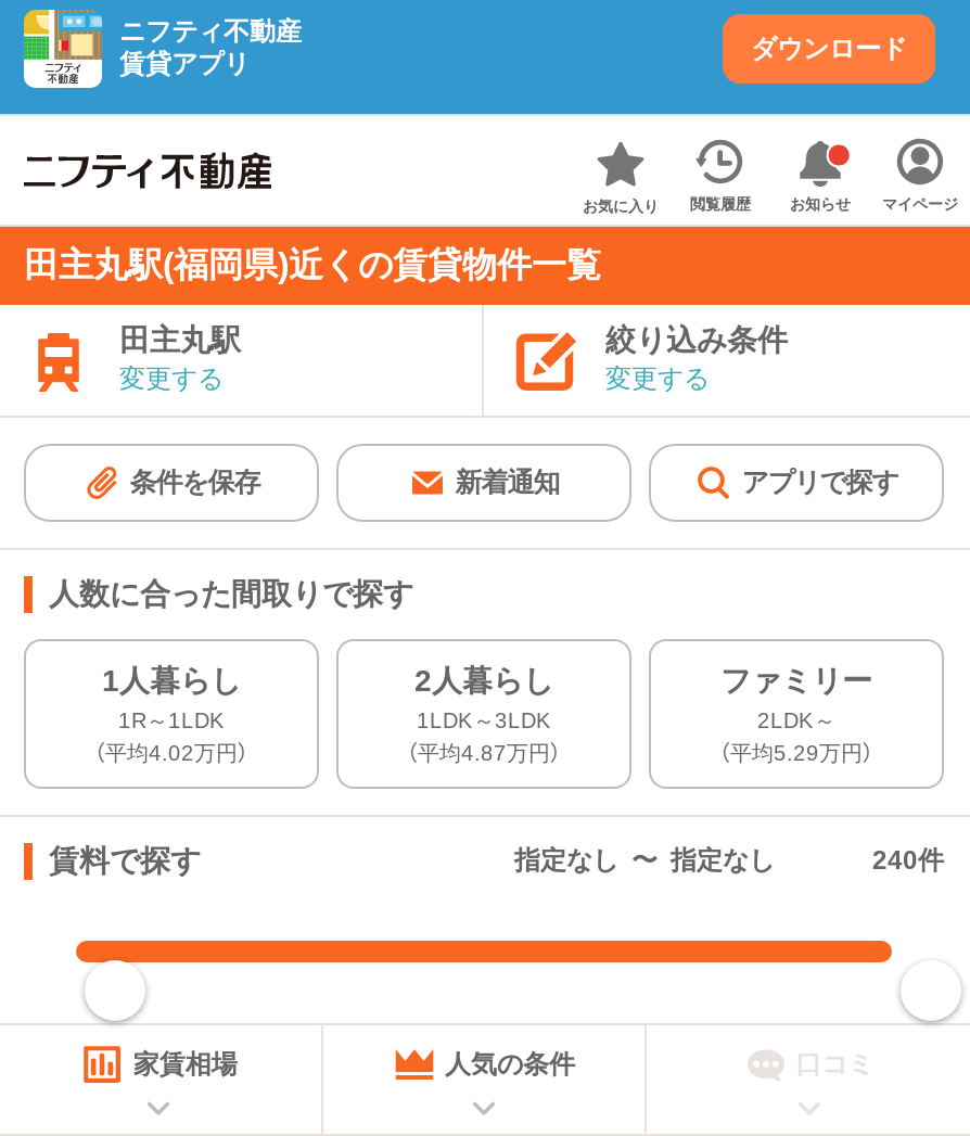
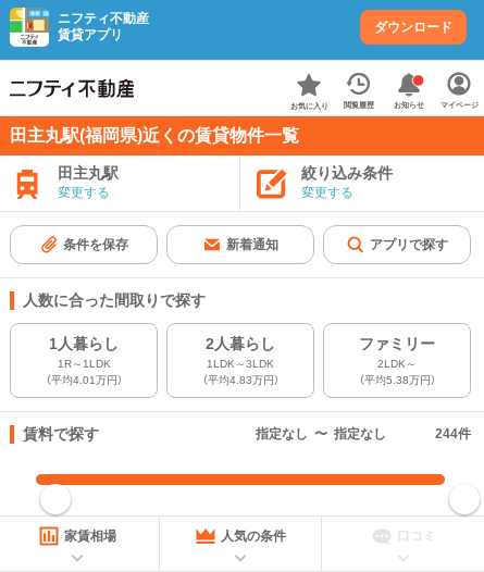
[94,741,248,765] （平均4.02万円） -> [45,374,122,386] （平均4.01万円）
[407,741,561,765] （平均4.87万円） -> [202,374,279,386] （平均4.83万円）
[719,741,873,765] （平均5.29万円） -> [358,374,436,386] （平均5.38万円）
[872,845,944,876] 240件 -> [435,426,471,442] 244件

